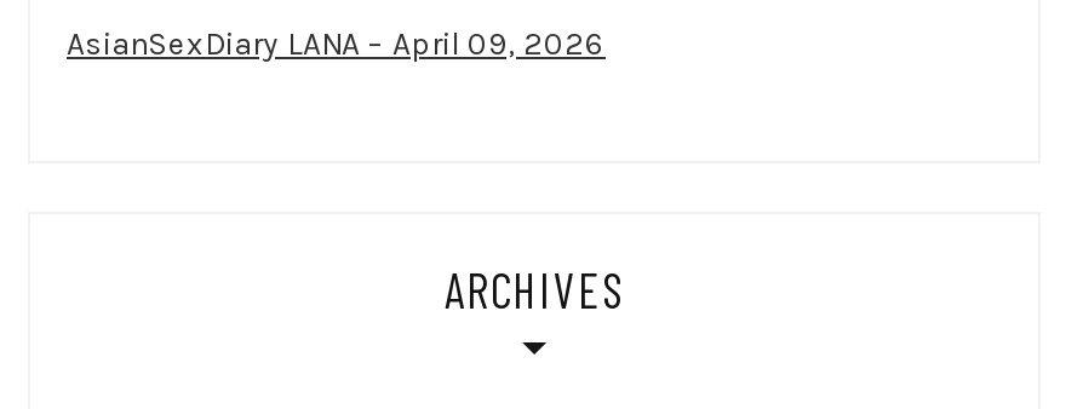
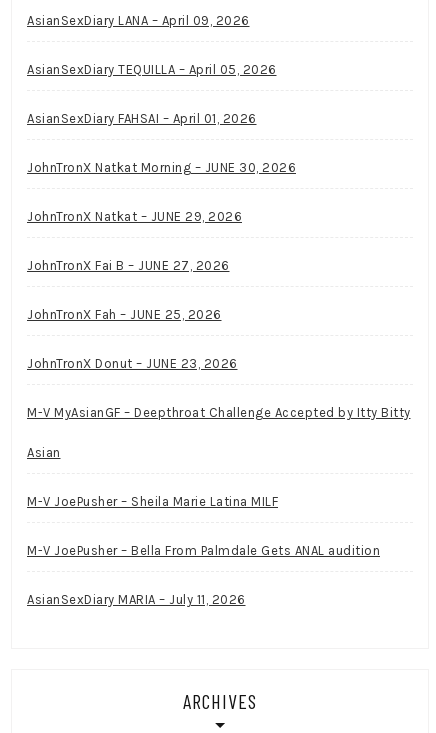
none -> [27,62,410,607] AsianSexDiary TEQUILLA – April 05, 2026 | AsianSexDiary FAHSAI – April 01, 2026 | JohnTronX Natkat Morning – JUNE 30, 2026 | JohnTronX Natkat – JUNE 29, 2026 | JohnTronX Fai B – JUNE 27, 2026 | JohnTronX Fah – JUNE 25, 2026 | JohnTronX Donut – JUNE 23, 2026 | M-V MyAsianGF – Deepthroat Challenge Accepted by Itty Bitty | Asian | M-V JoePusher – Sheila Marie Latina MILF | M-V JoePusher – Bella From Palmdale Gets ANAL audition | AsianSexDiary MARIA – July 11, 2026

